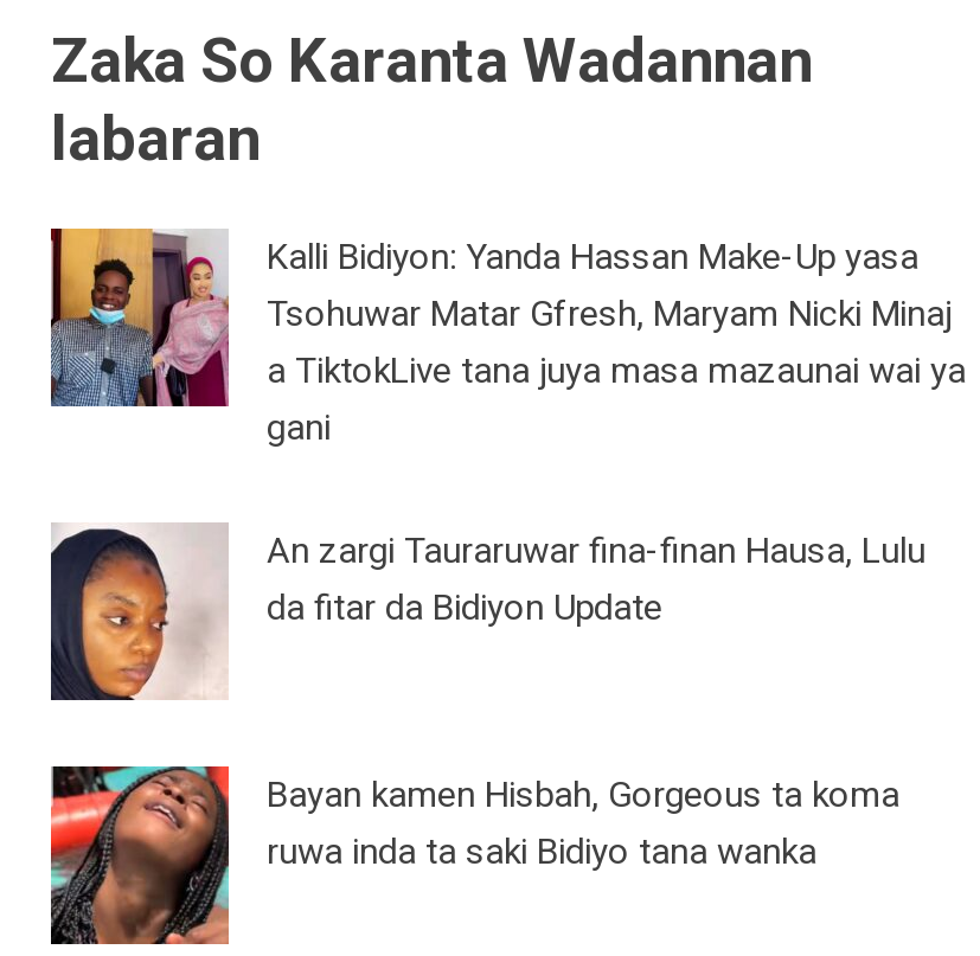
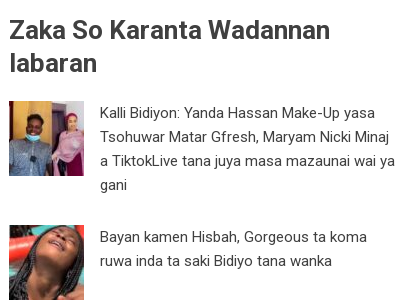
[51,522,925,702] [image] | An zargi Tauraruwar fina-finan Hausa, Lulu | da fitar da Bidiyon Update -> none

